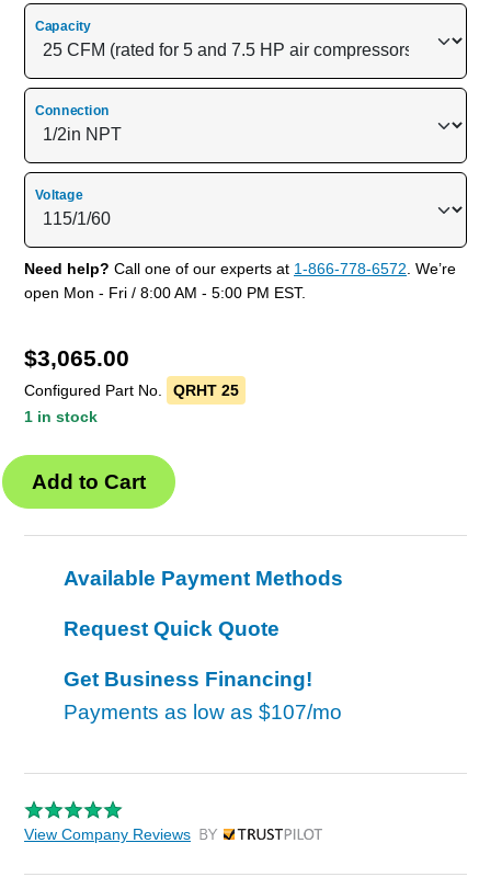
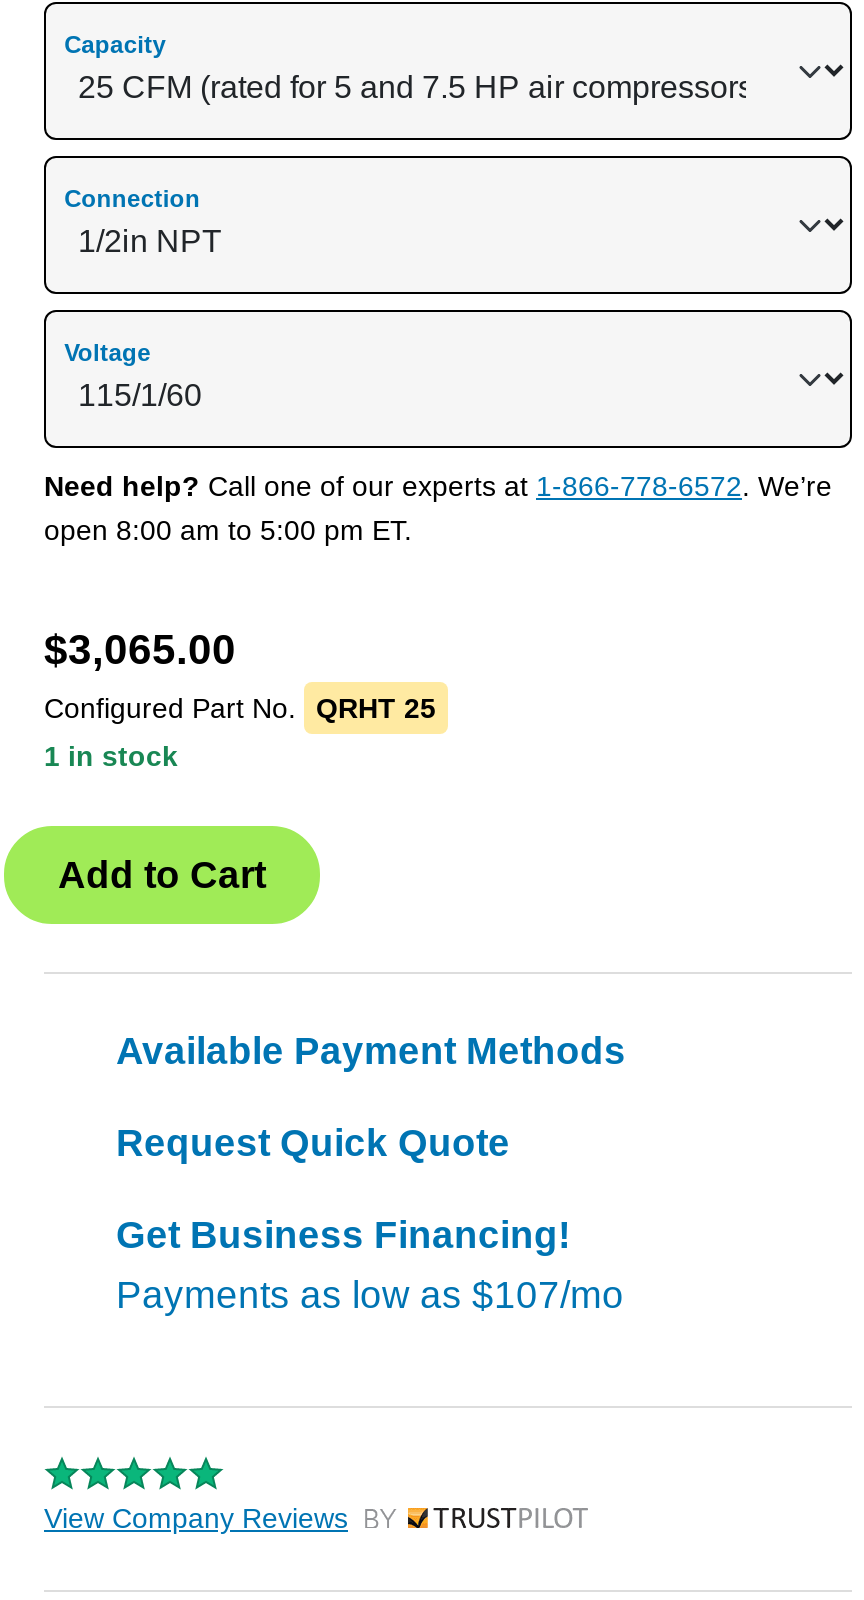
[24,284,306,302] open Mon - Fri / 8:00 AM - 5:00 PM EST. -> [44,515,412,547] open 8:00 am to 5:00 pm ET.

